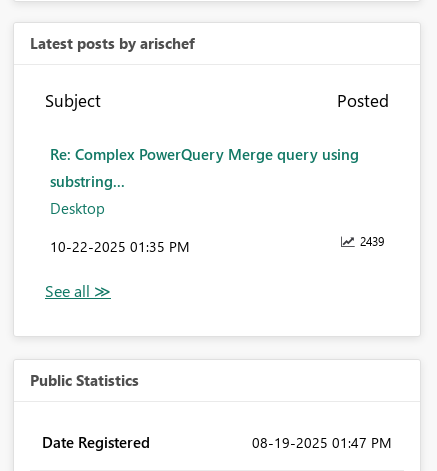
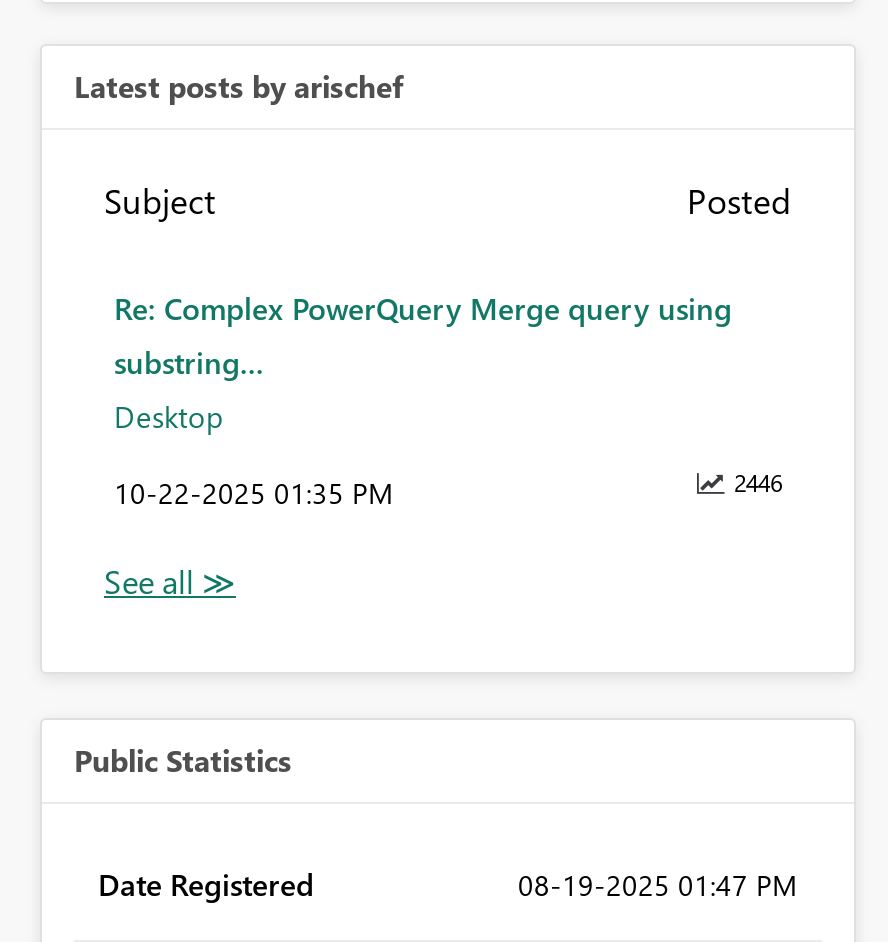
[357,233,384,249] 2439 -> [728,467,782,499] 2446

